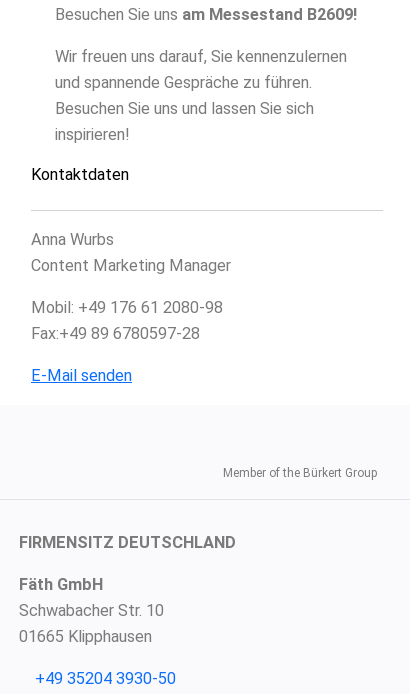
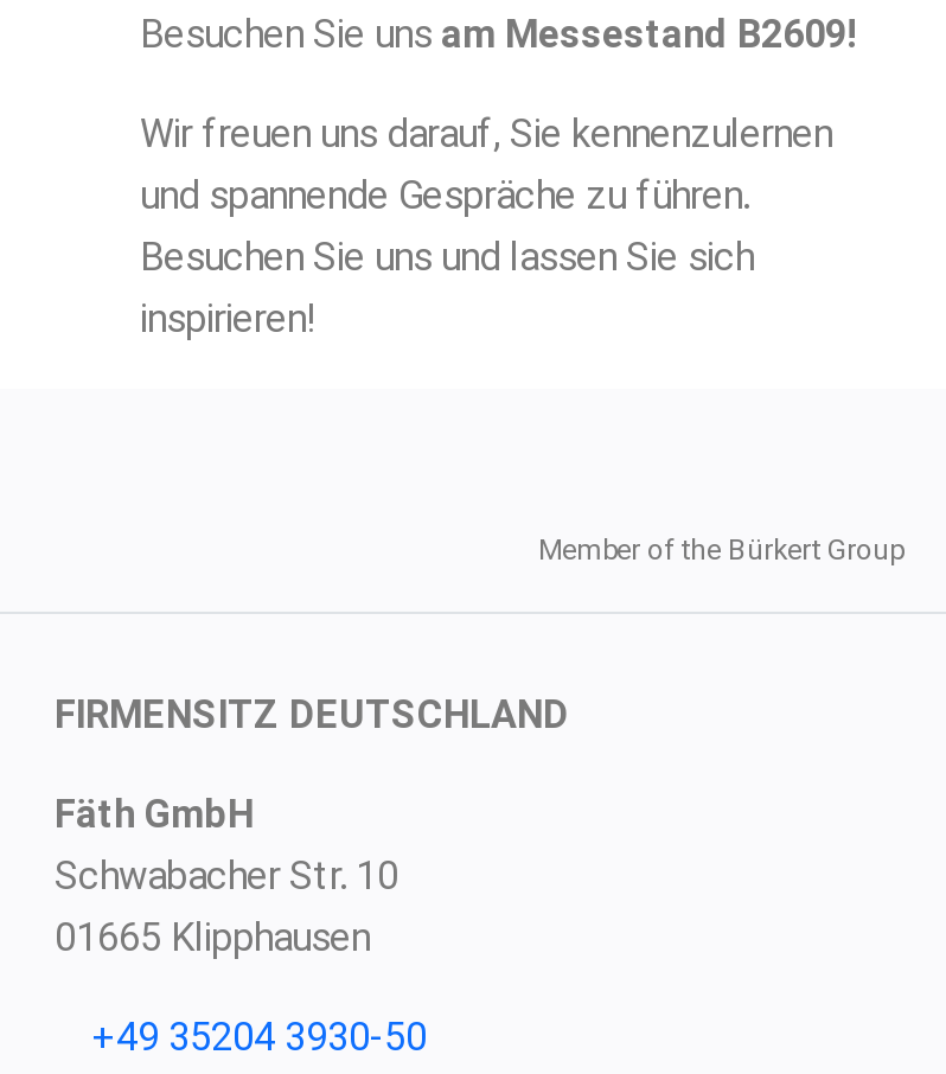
[31,165,231,385] Kontaktdaten | Anna Wurbs | Content Marketing Manager | Mobil: +49 176 61 2080-98 | Fax:+49 89 6780597-28 | E-Mail senden -> none

